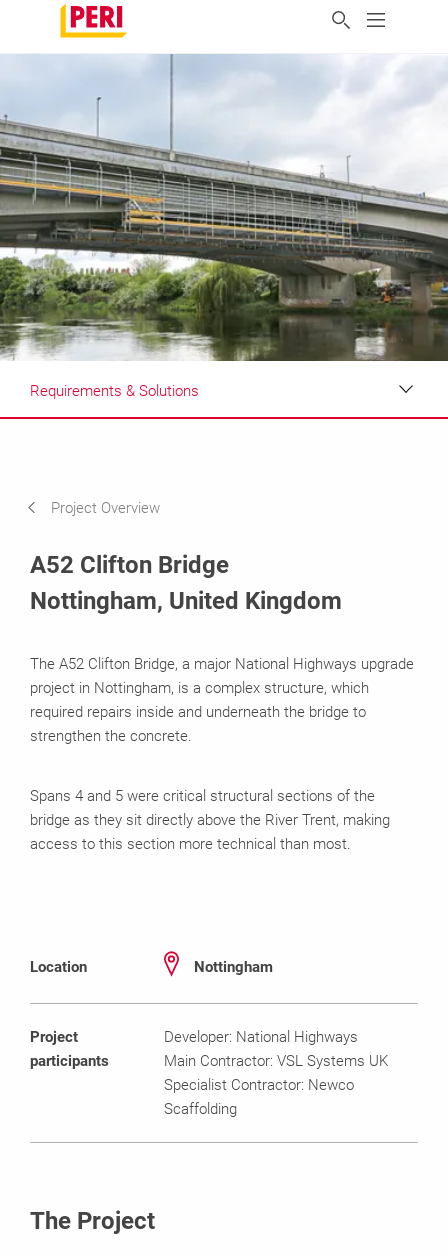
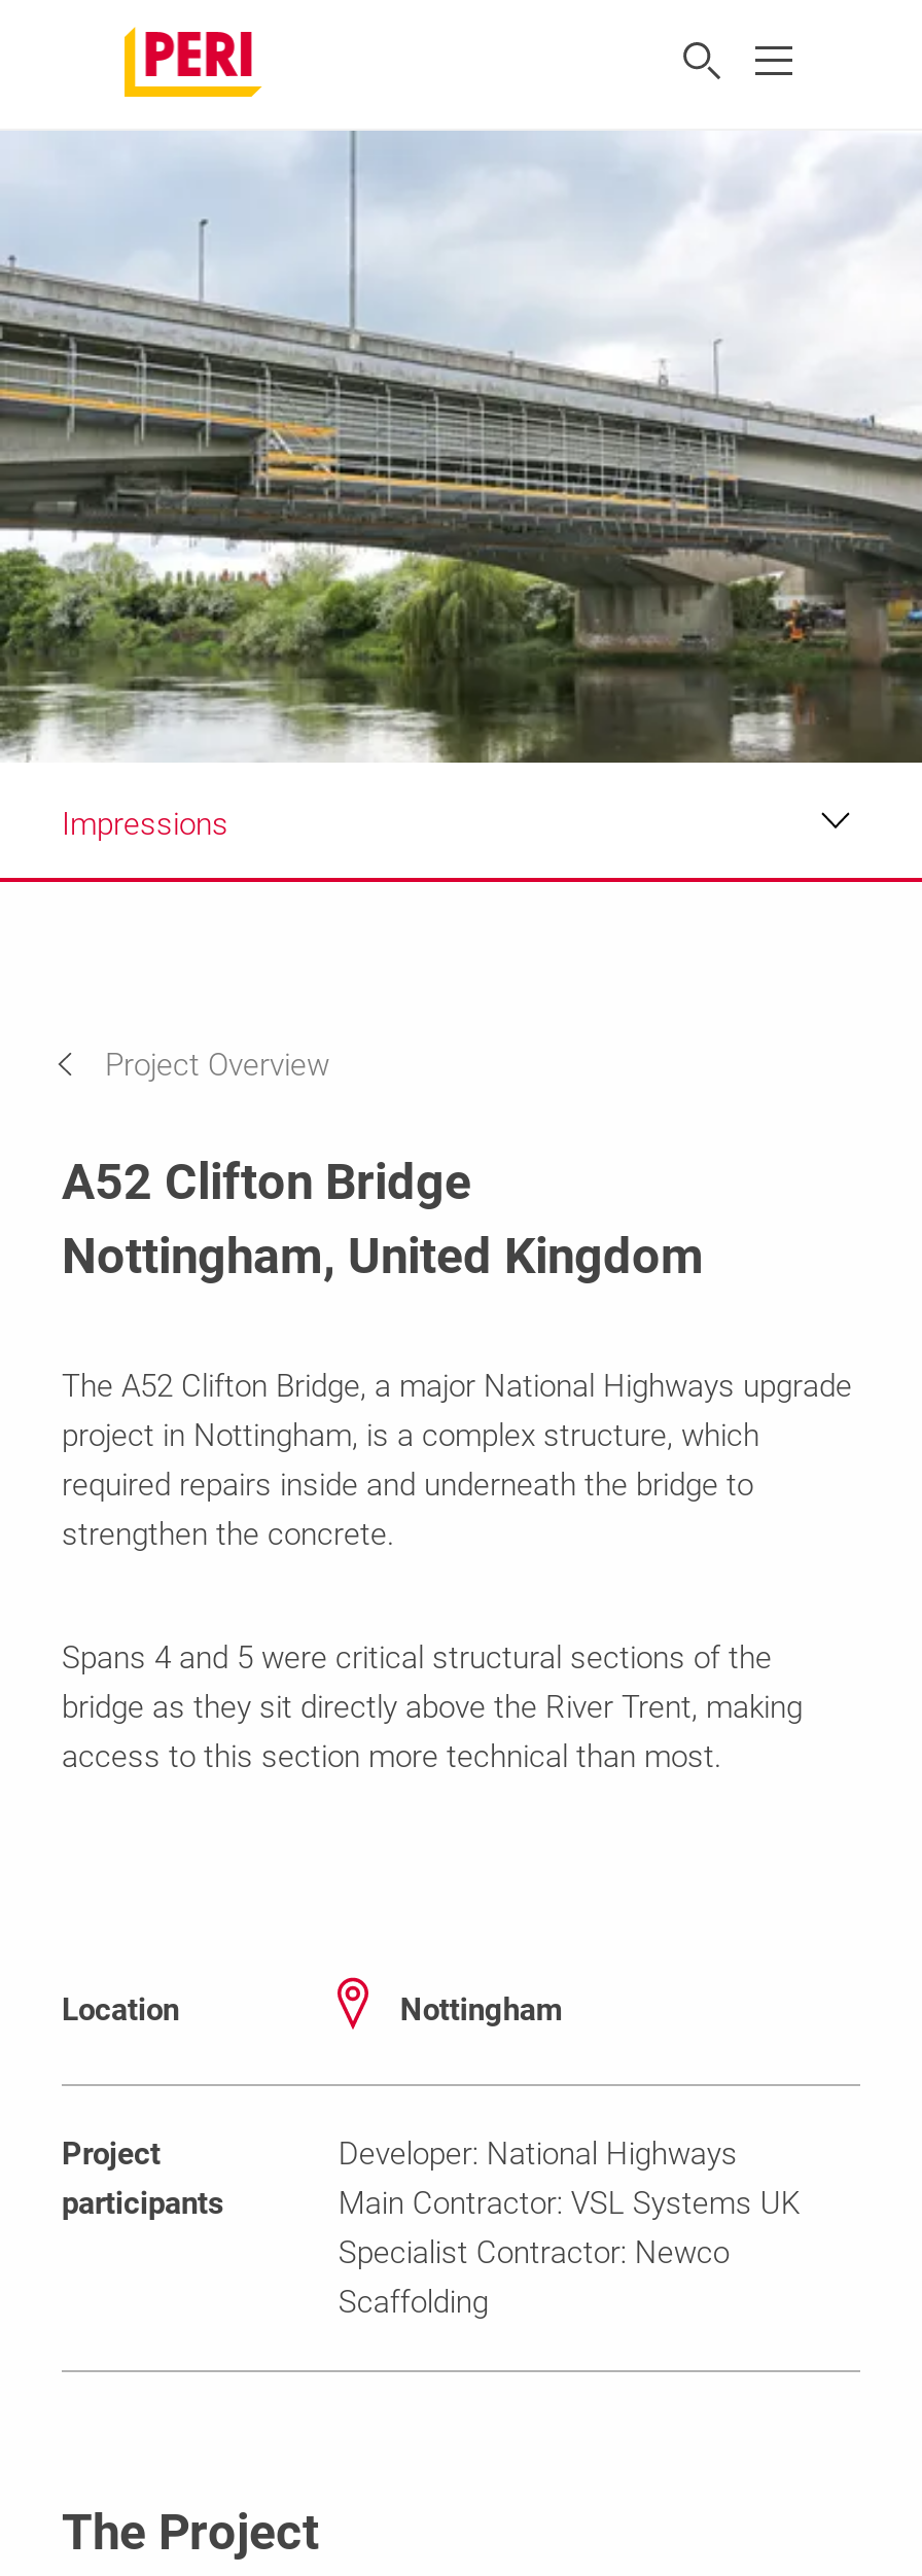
[30,382,199,400] Requirements & Solutions -> [62,805,228,842] Impressions

